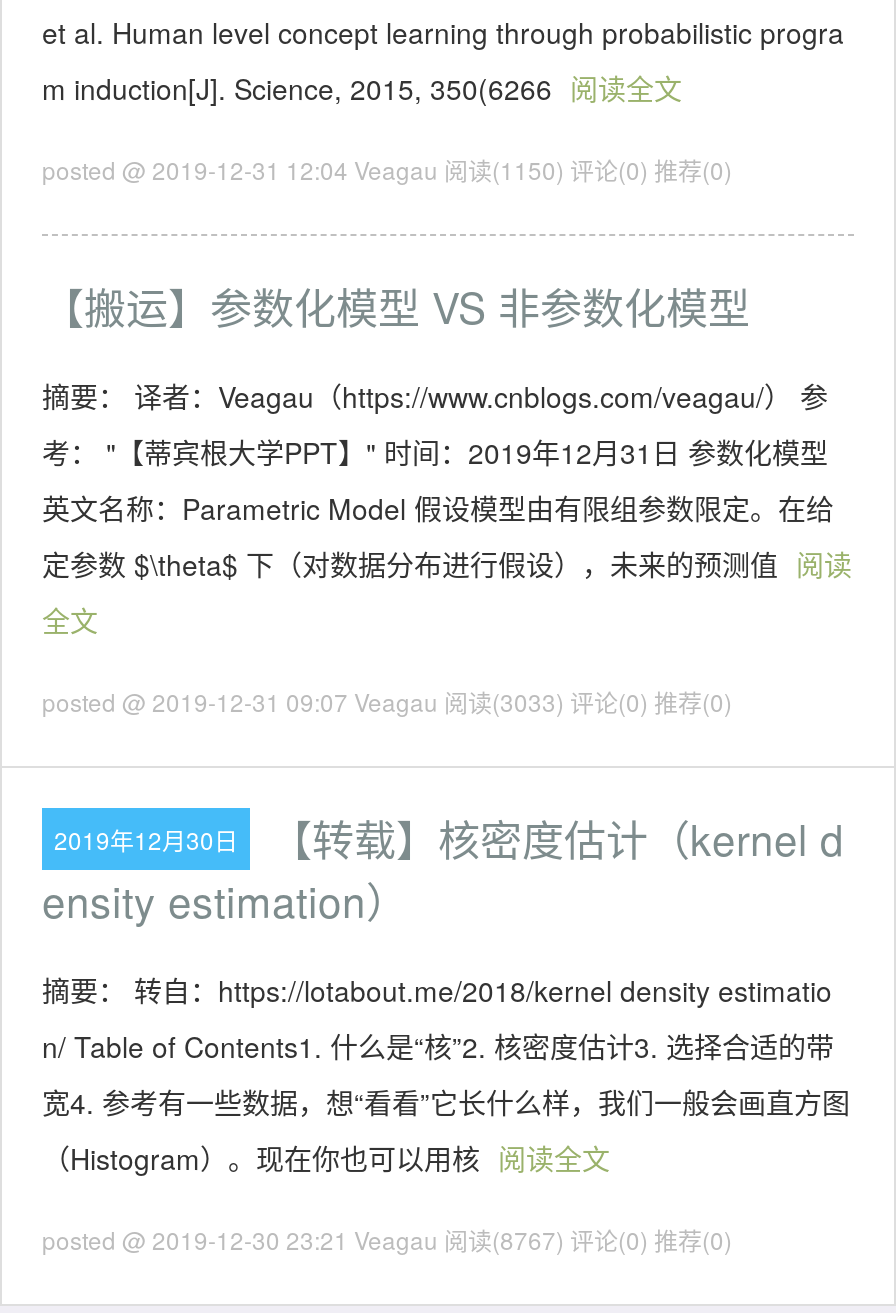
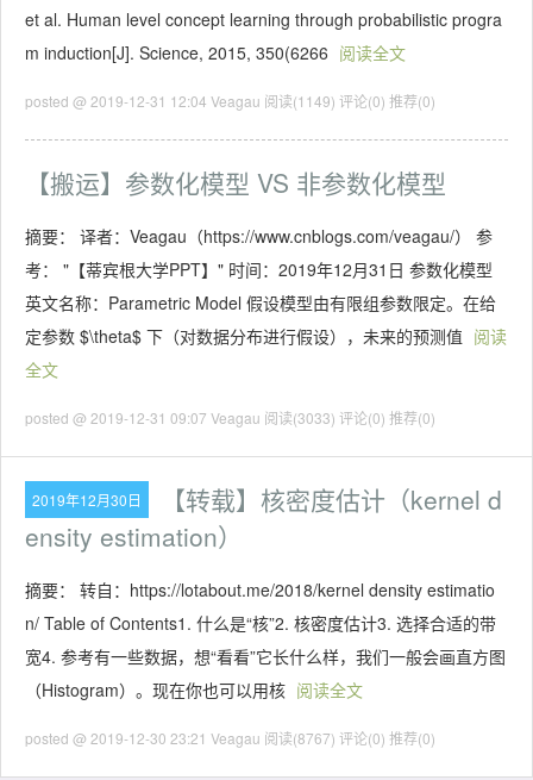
[42,152,732,186] posted @ 2019-12-31 12:04 Veagau阅读(1150) 评论(0) 推荐(0) -> [25,91,435,111] posted @ 2019-12-31 12:04 Veagau阅读(1149) 评论(0) 推荐(0)

